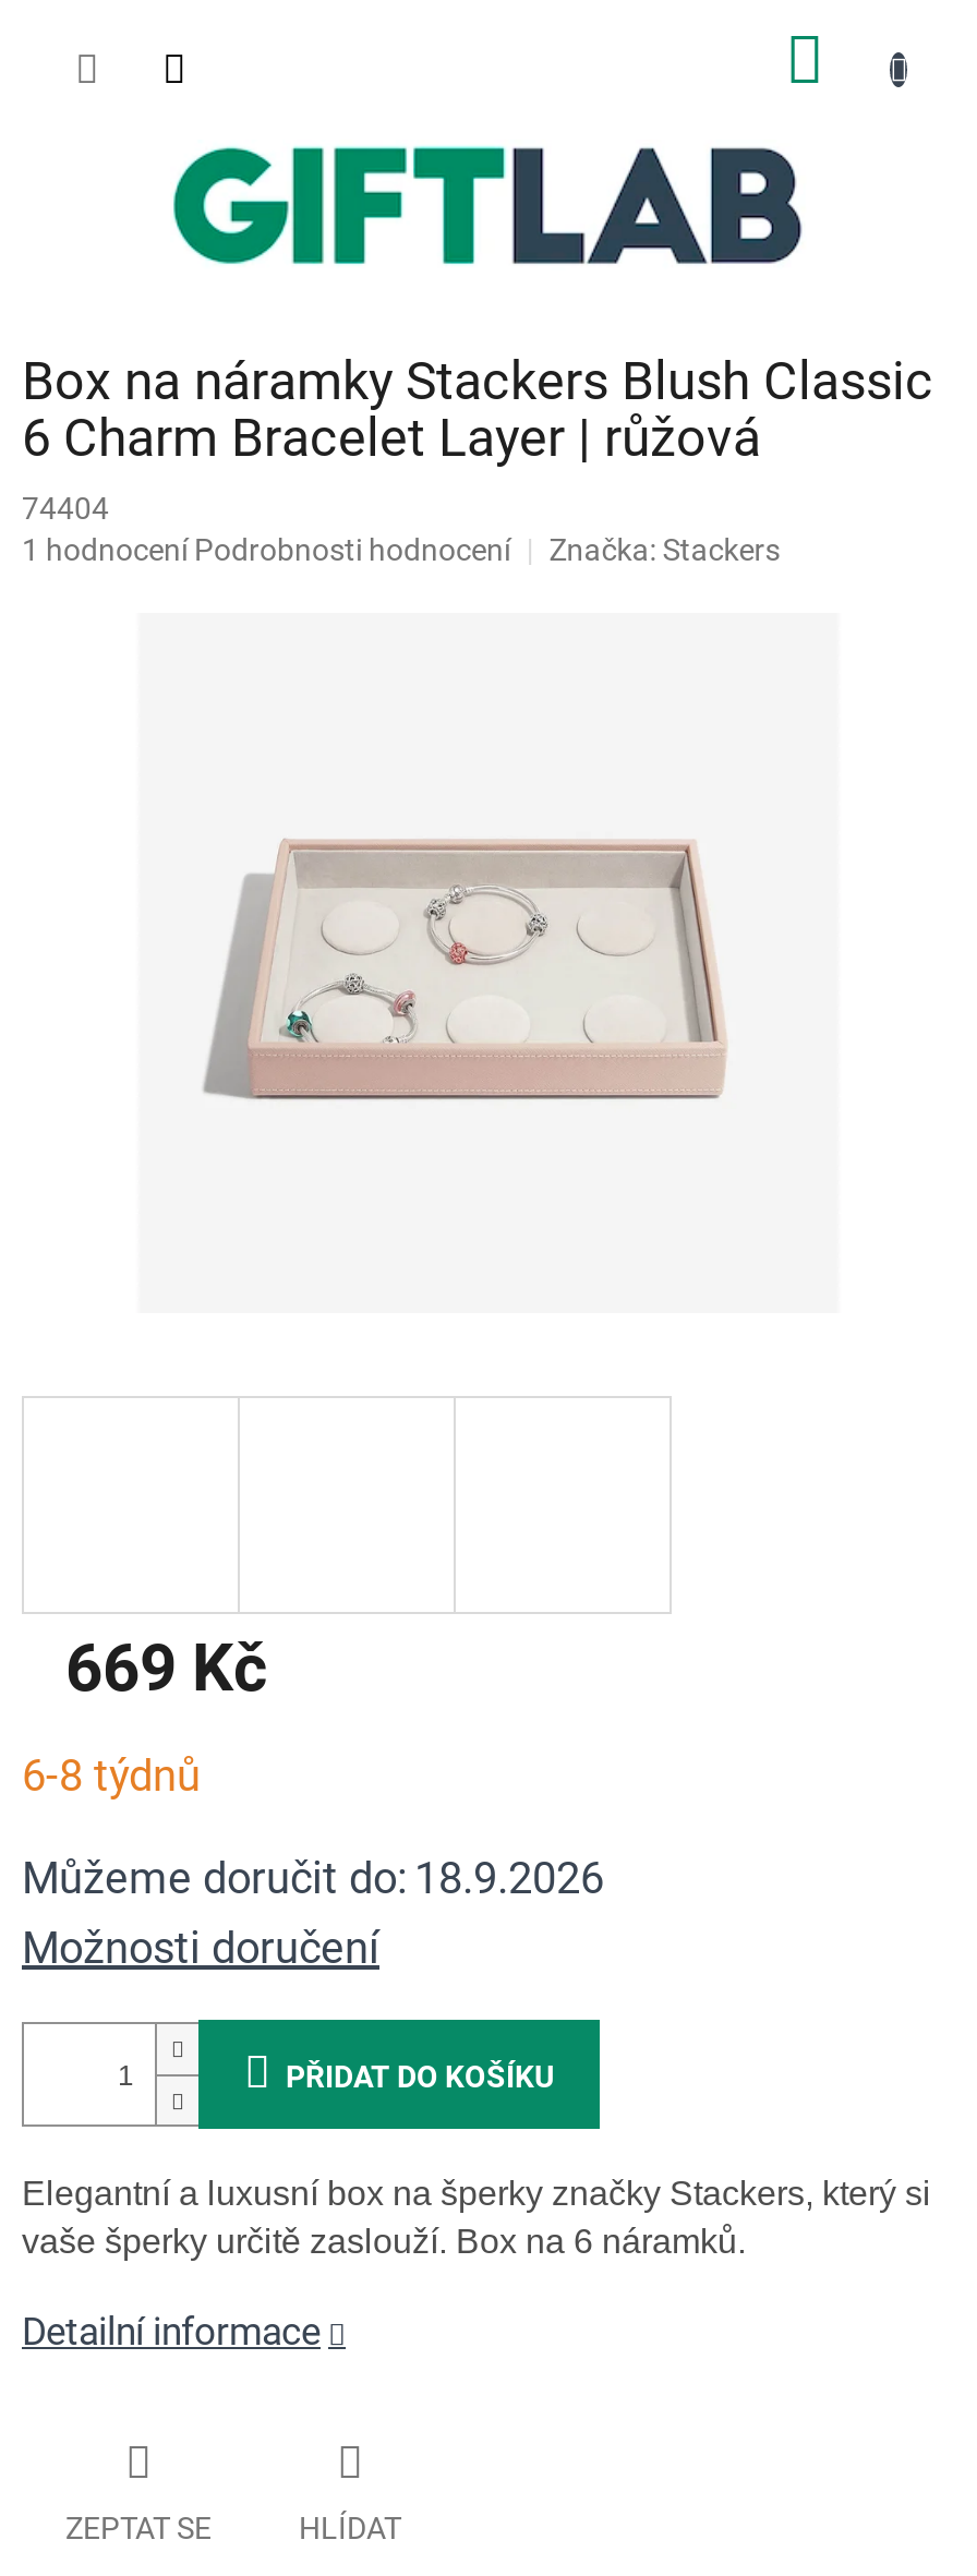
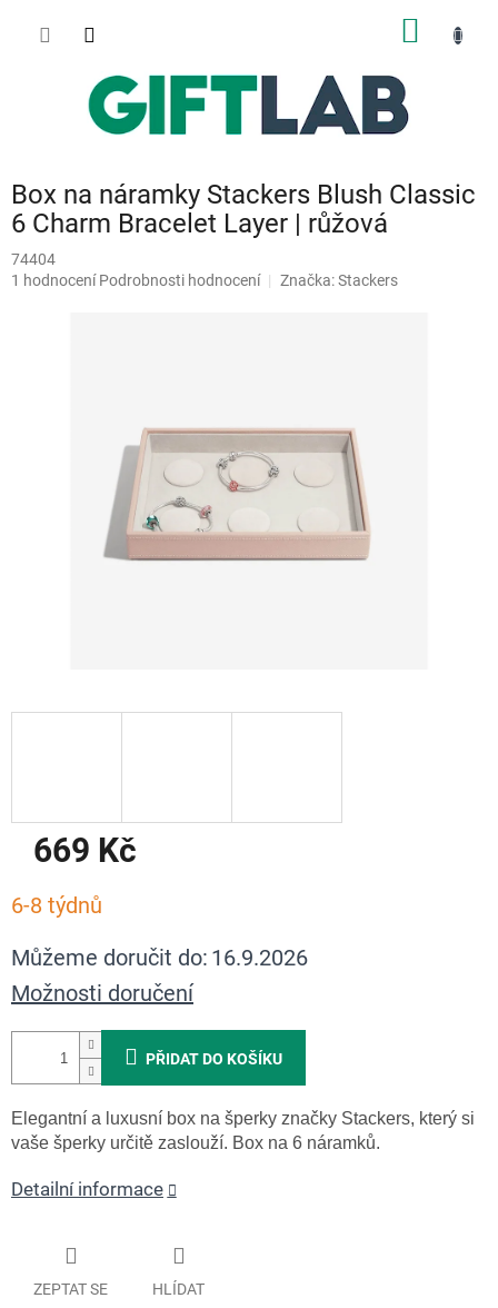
[22,1852,604,1904] Můžeme doručit do: 18.9.2026 -> [11,944,308,971] Můžeme doručit do: 16.9.2026

